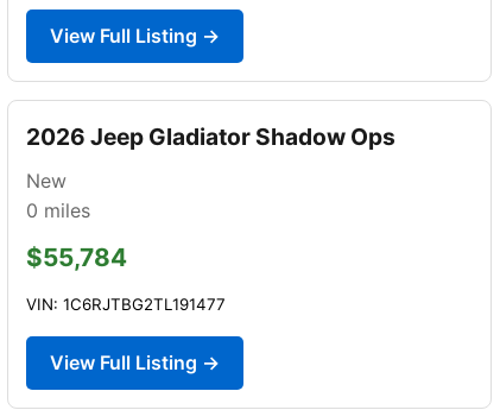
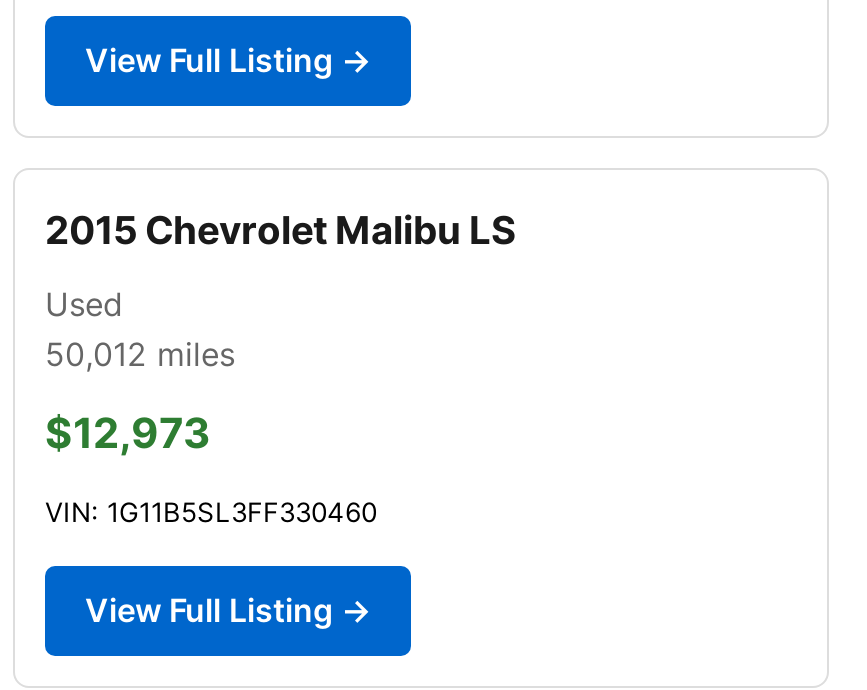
[26,122,395,151] 2026 Jeep Gladiator Shadow Ops -> [45,206,517,254] 2015 Chevrolet Malibu LS
[26,169,90,222] New | 0 miles -> [45,284,235,374] Used | 50,012 miles
[26,242,127,272] $55,784 -> [45,408,211,458] $12,973
[26,295,226,314] VIN: 1C6RJTBG2TL191477 -> [45,496,377,528] VIN: 1G11B5SL3FF330460

